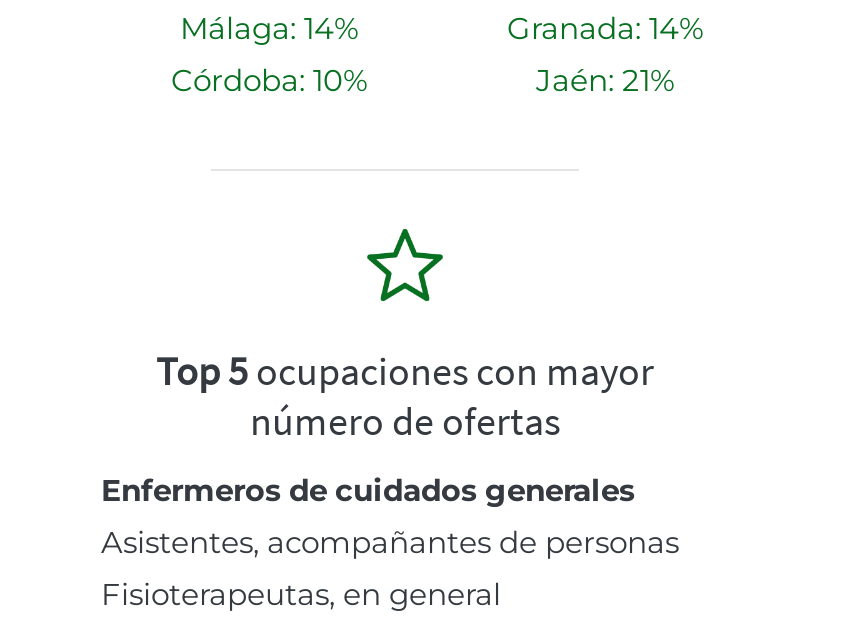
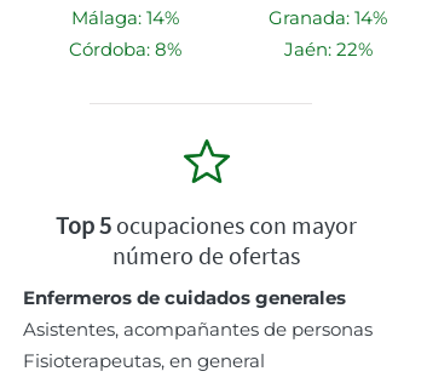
[171,60,367,98] Córdoba: 10% -> [68,38,181,61] Córdoba: 8%
[536,60,674,98] Jaén: 21% -> [284,38,372,61] Jaén: 22%

